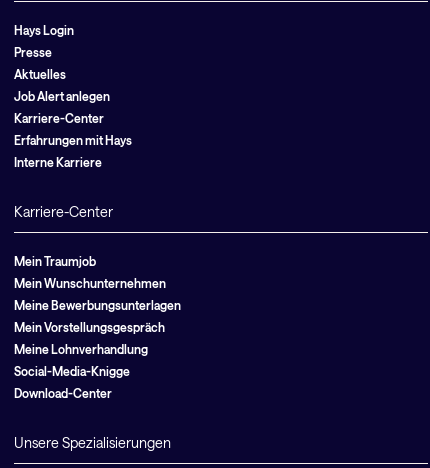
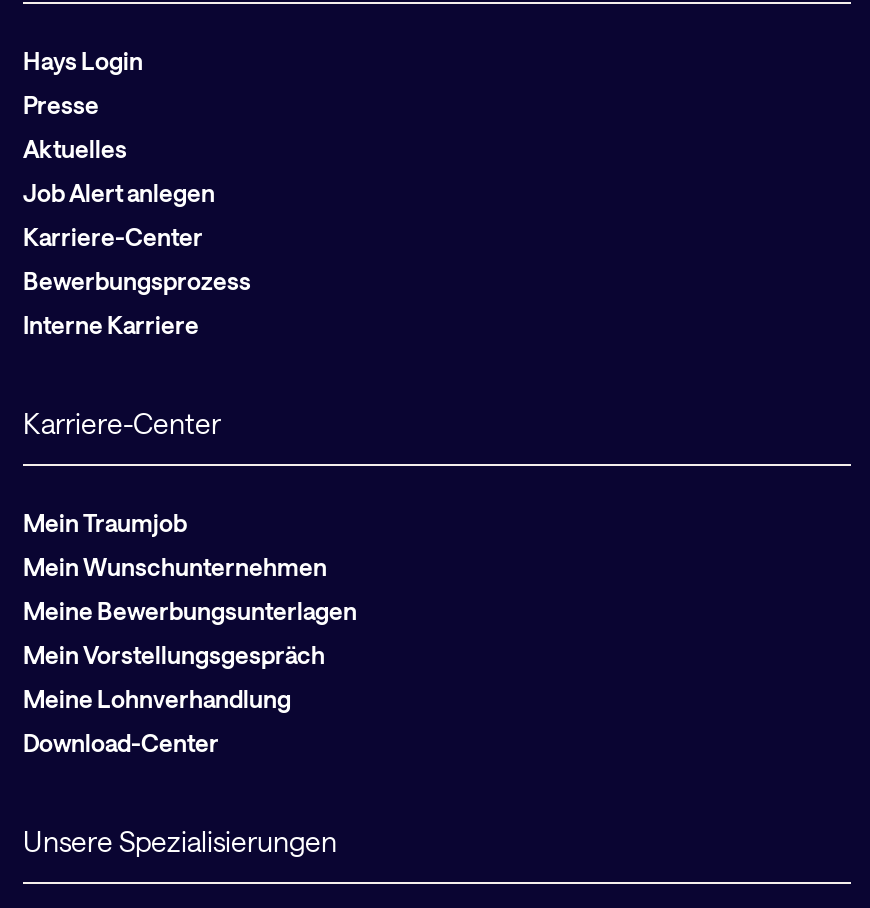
[14,133,132,147] Erfahrungen mit Hays -> [23,266,251,294] Bewerbungsprozess
[14,364,130,378] Social-Media-Knigge -> none

